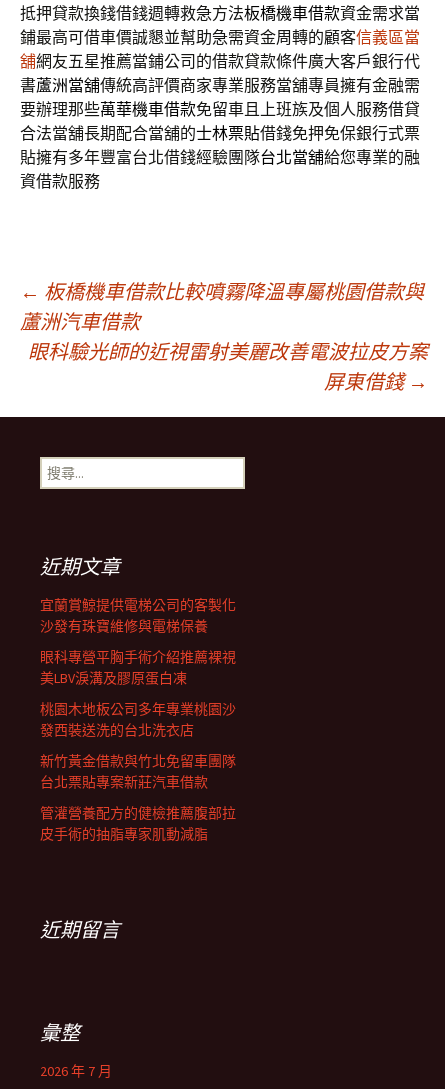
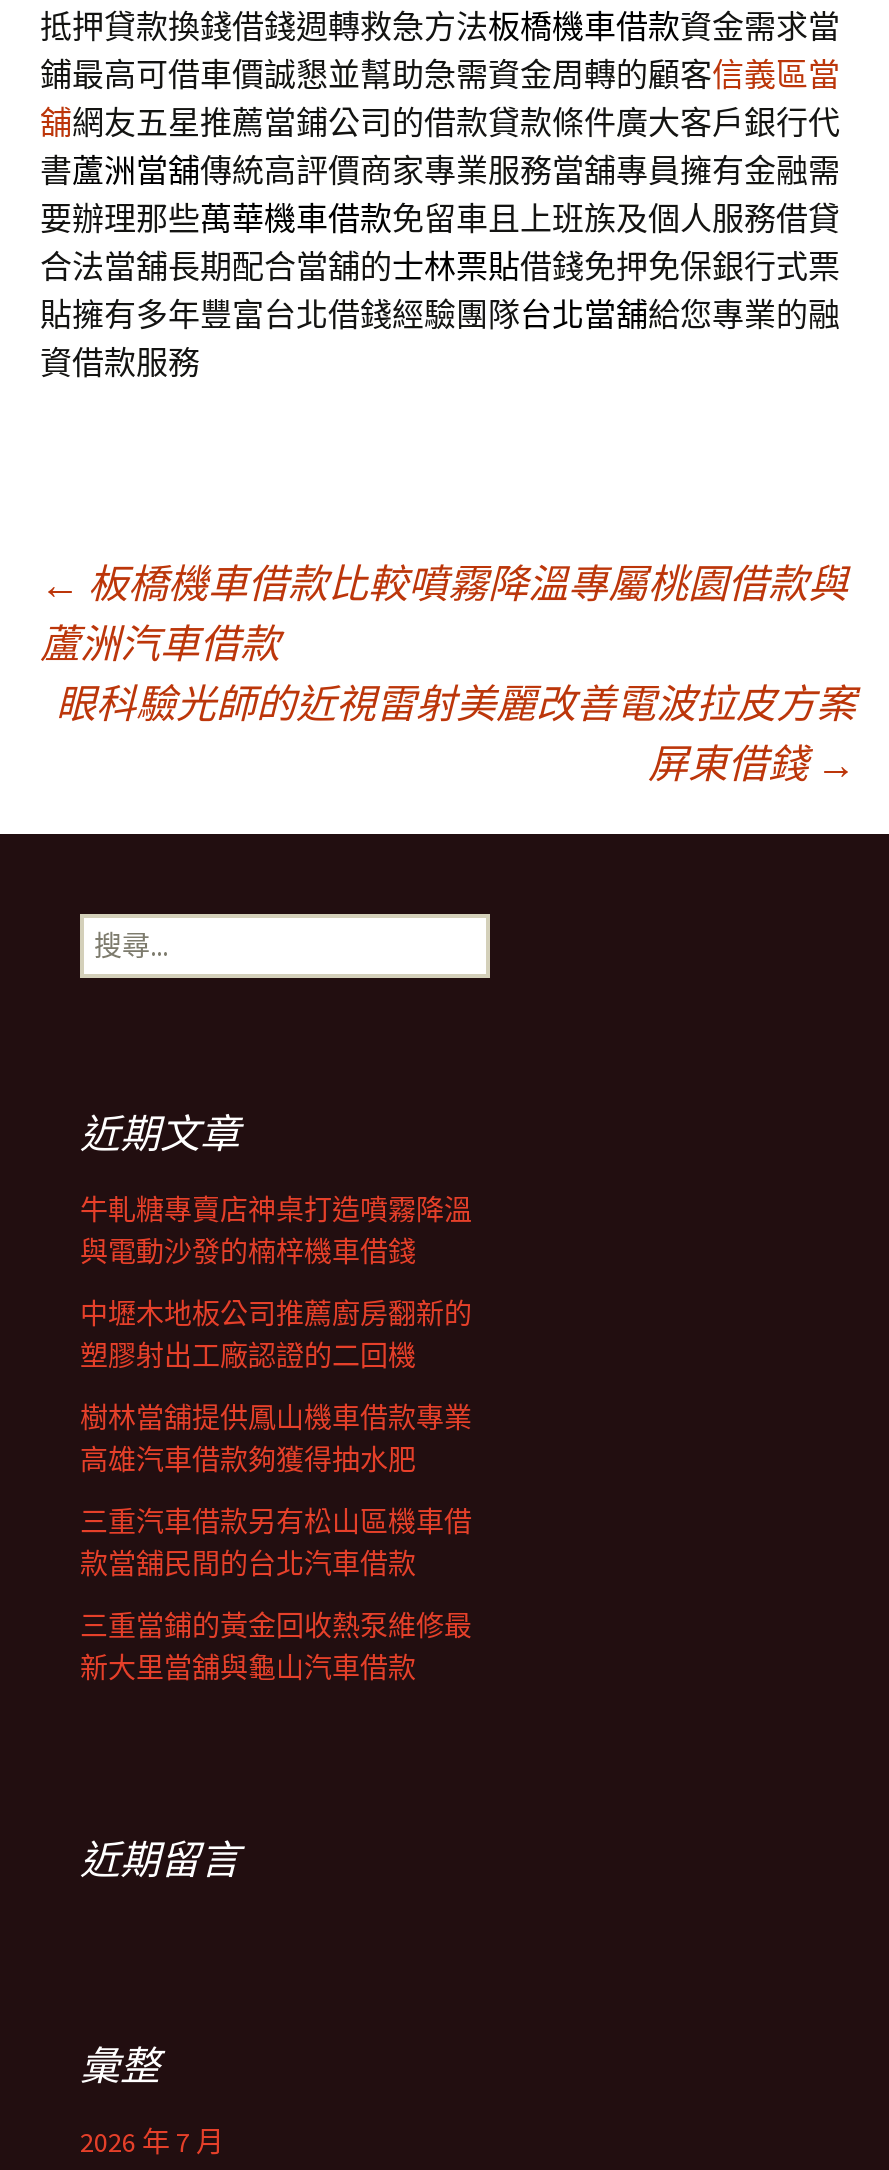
[40,596,236,635] 宜蘭賞鯨提供電梯公司的客製化 | 沙發有珠寶維修與電梯保養 -> [80,1192,472,1270] 牛軋糖專賣店神桌打造噴霧降溫 | 與電動沙發的楠梓機車借錢
[40,648,236,687] 眼科專營平胸手術介紹推薦裸視 | 美LBV淚溝及膠原蛋白凍 -> [80,1296,472,1374] 中壢木地板公司推薦廚房翻新的 | 塑膠射出工廠認證的二回機
[40,700,236,739] 桃園木地板公司多年專業桃園沙 | 發西裝送洗的台北洗衣店 -> [80,1400,472,1478] 樹林當舖提供鳳山機車借款專業 | 高雄汽車借款夠獲得抽水肥
[40,752,236,791] 新竹黃金借款與竹北免留車團隊 | 台北票貼專案新莊汽車借款 -> [80,1504,472,1582] 三重汽車借款另有松山區機車借 | 款當舖民間的台北汽車借款
[40,804,236,843] 管灌營養配方的健檢推薦腹部拉 | 皮手術的抽脂專家肌動減脂 -> [80,1608,472,1686] 三重當鋪的黃金回收熱泵維修最 | 新大里當舖與龜山汽車借款

